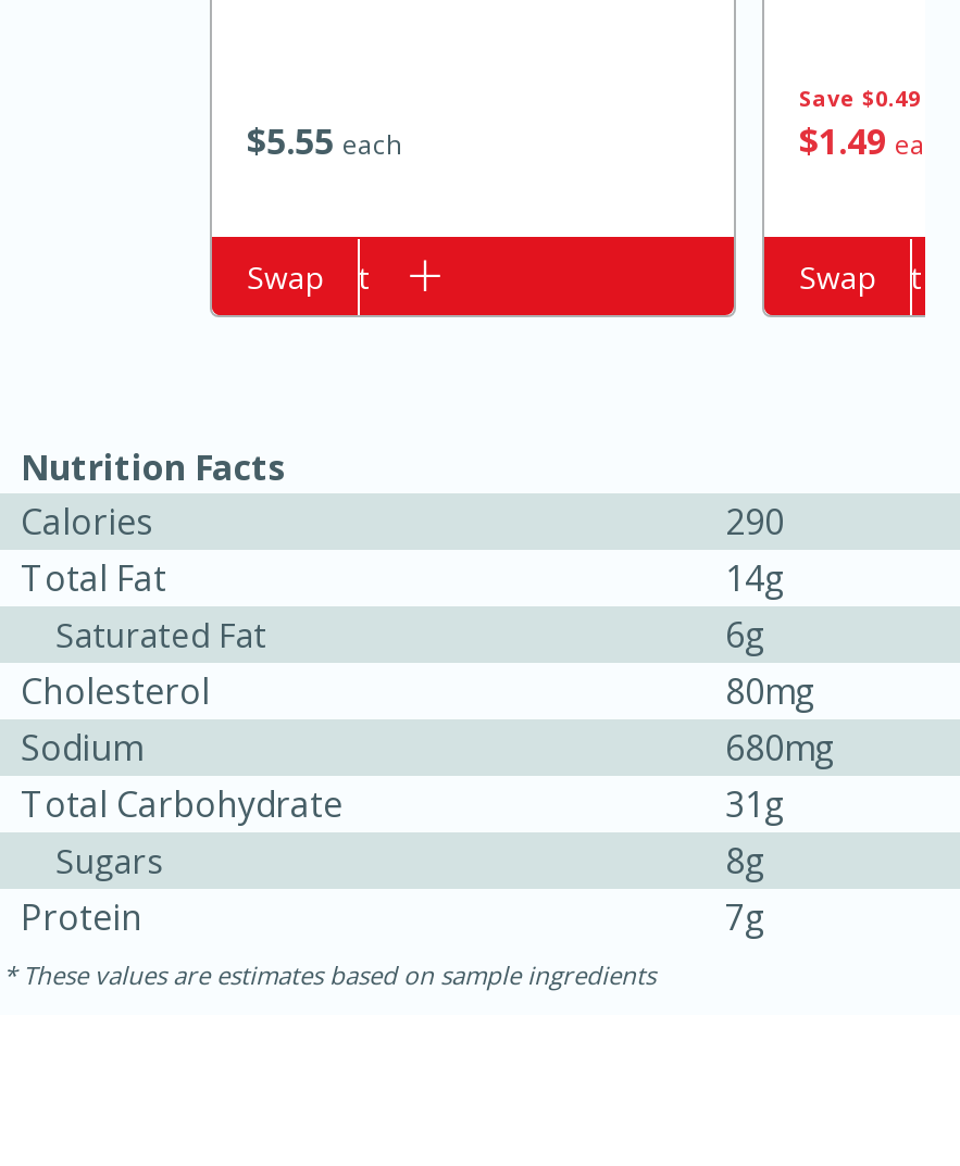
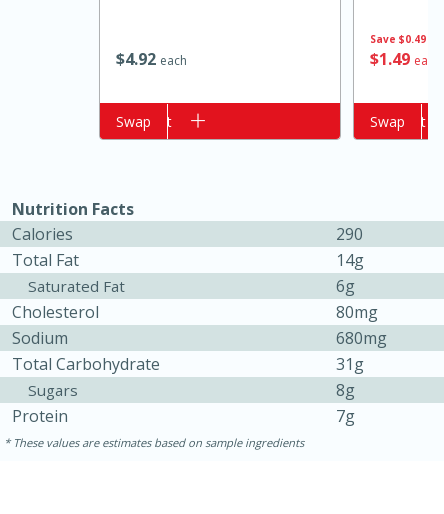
[247,118,401,166] $5 55 each -> [116,48,187,70] $4 92 each

